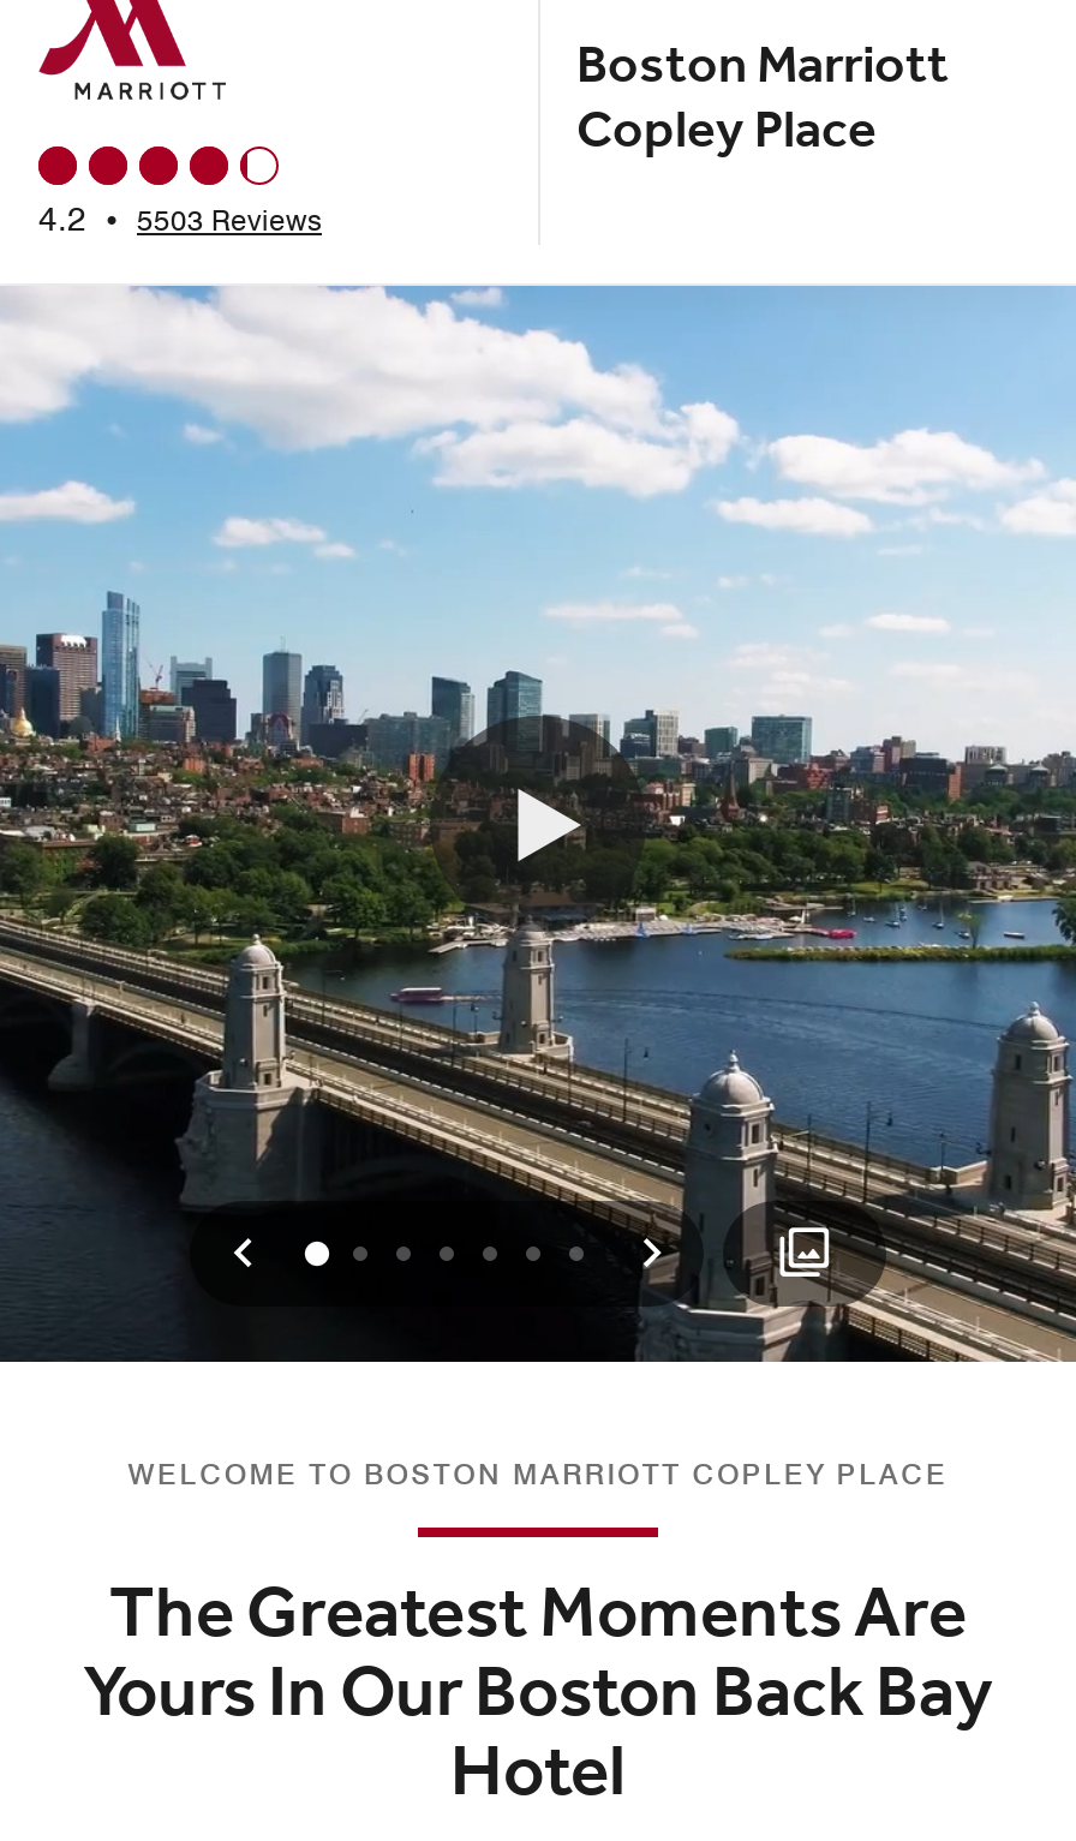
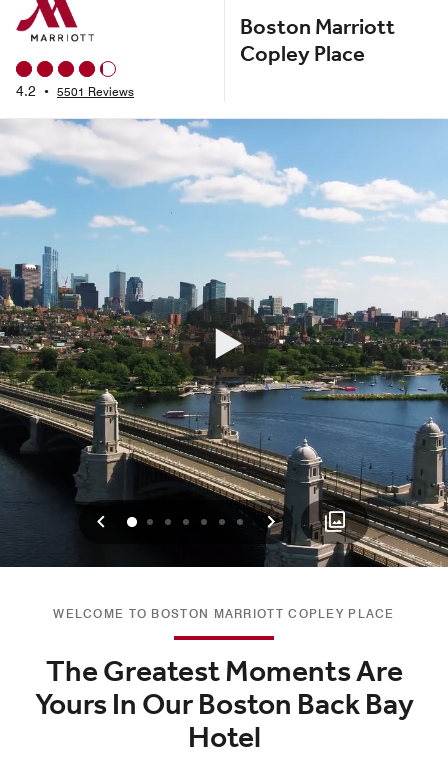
[38,199,322,238] 4.2 • 5503 Reviews -> [16,83,134,99] 4.2 • 5501 Reviews

